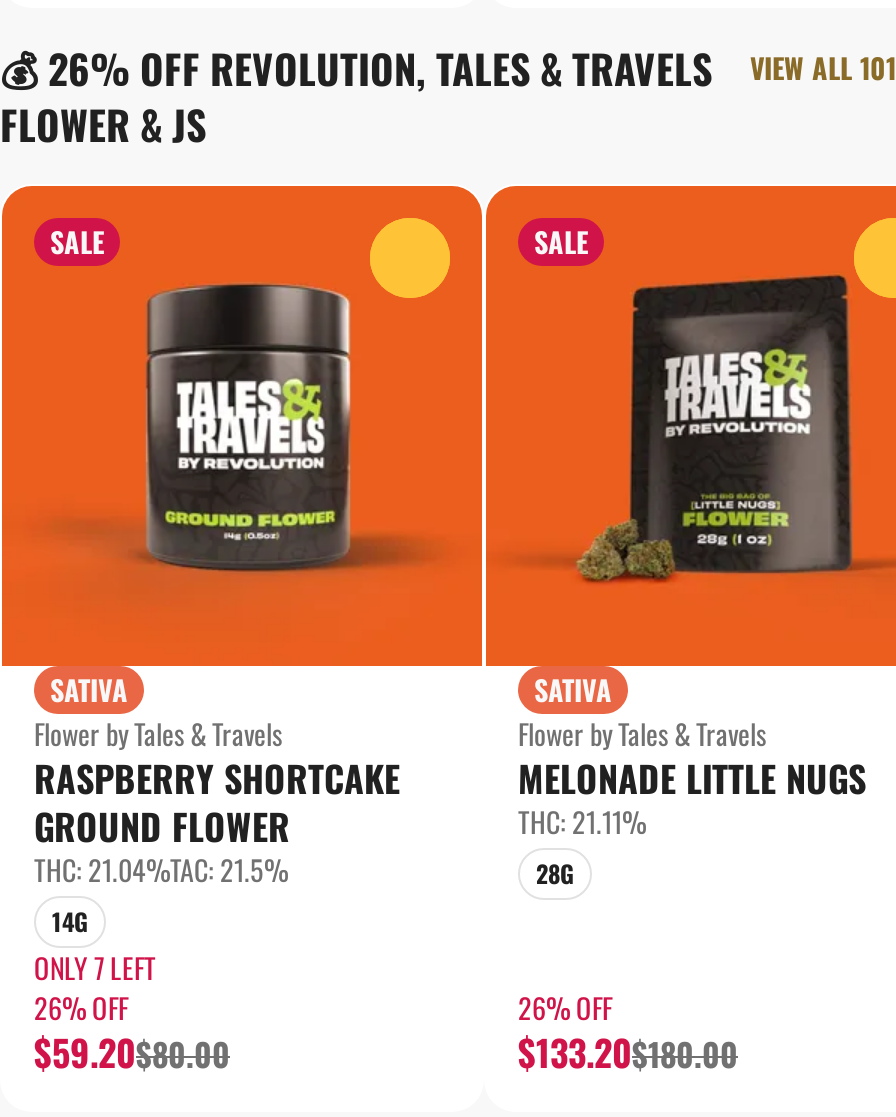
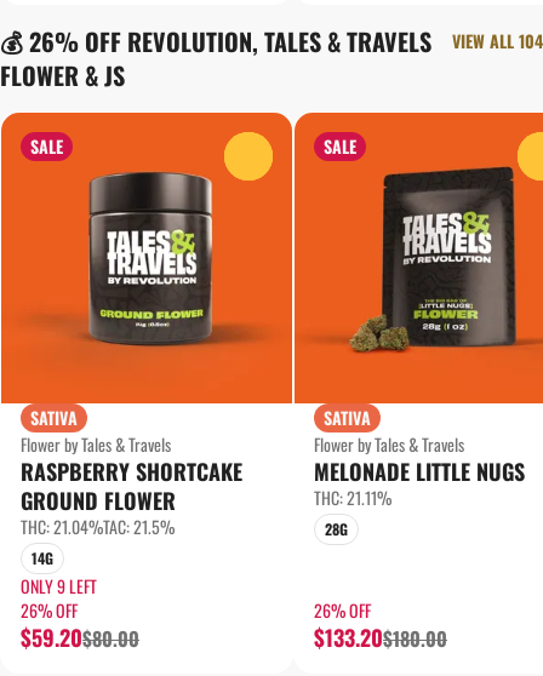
[750,46,896,88] VIEW ALL 101 -> [452,28,543,53] VIEW ALL 104
[34,946,156,988] ONLY 7 LEFT -> [21,573,97,598] ONLY 9 LEFT

